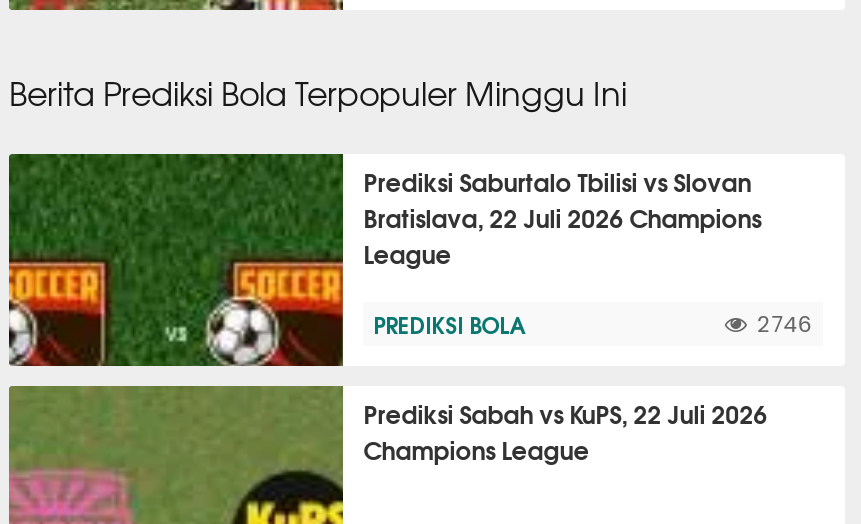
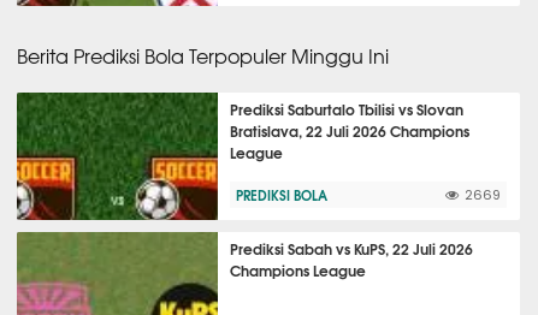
[757,314,813,336] 2746 -> [465,189,501,202] 2669

